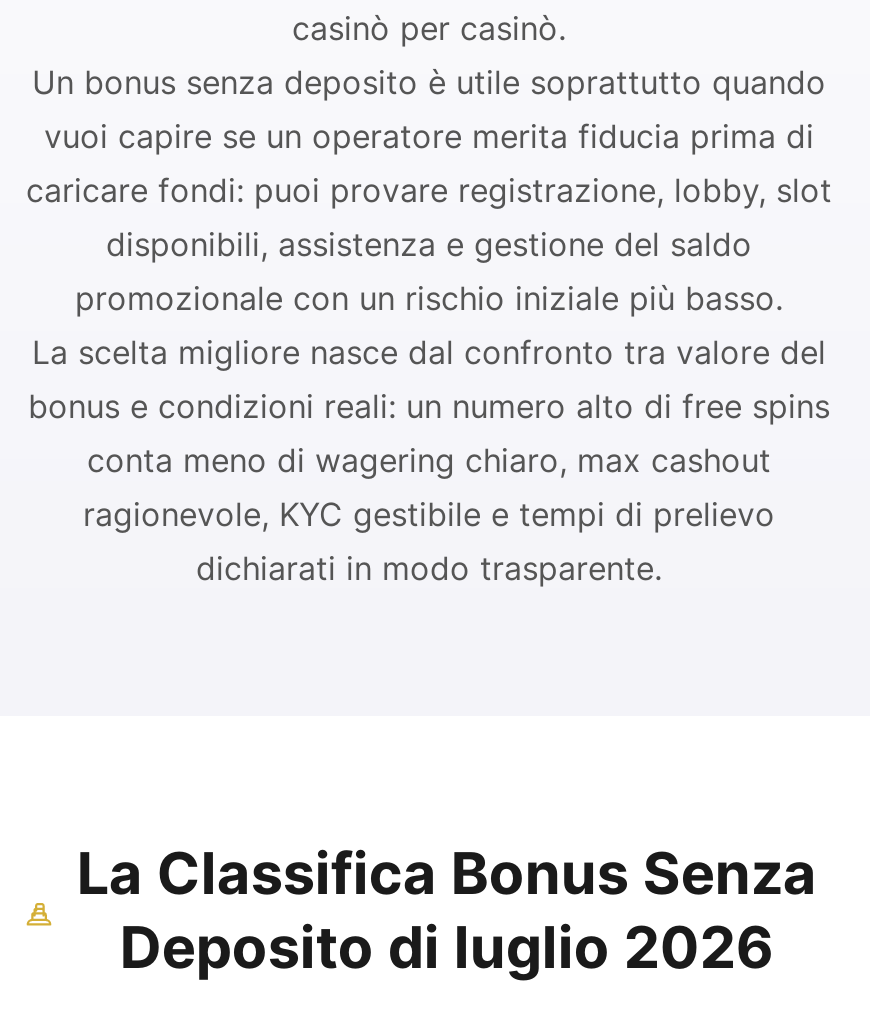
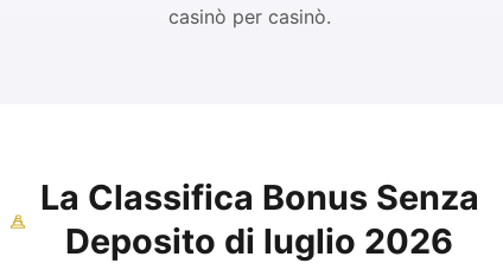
[26,62,832,588] Un bonus senza deposito è utile soprattutto quando | vuoi capire se un operatore merita fiducia prima di | caricare fondi: puoi provare registrazione, lobby, slot | disponibili, assistenza e gestione del saldo | promozionale con un rischio iniziale più basso. | La scelta migliore nasce dal confronto tra valore del | bonus e condizioni reali: un numero alto di free spins | conta meno di wagering chiaro, max cashout | ragionevole, KYC gestibile e tempi di prelievo | dichiarati in modo trasparente. -> none

